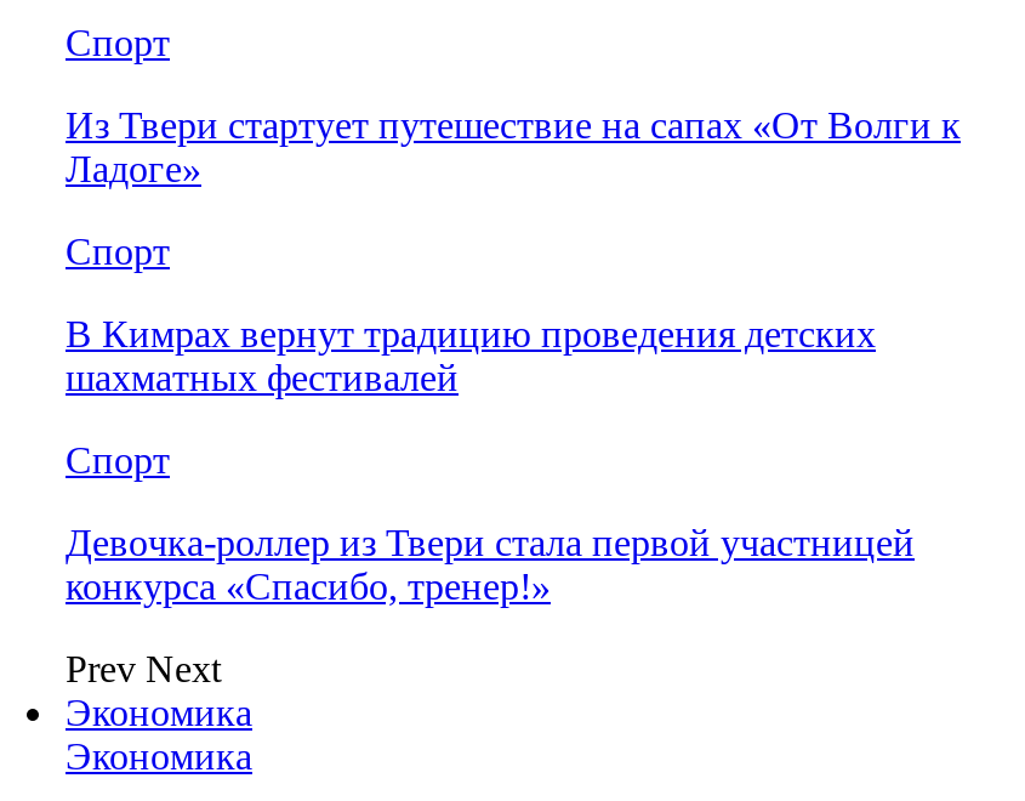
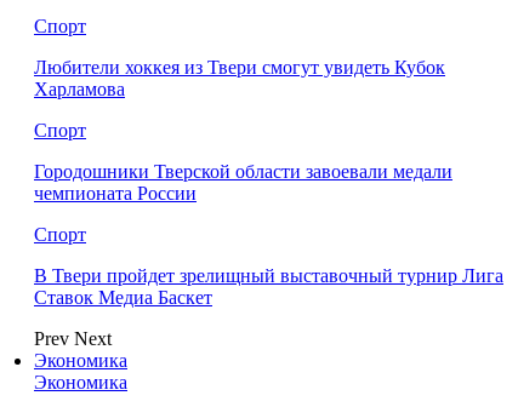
[66,104,961,189] Из Твери стартует путешествие на сапах «От Волги к | Ладоге» -> [34,57,445,99] Любители хоккея из Твери смогут увидеть Кубок | Харламова
[66,313,876,398] В Кимрах вернут традицию проведения детских | шахматных фестивалей -> [34,161,452,203] Городошники Тверской области завоевали медали | чемпионата России
[66,522,915,607] Девочка-роллер из Твери стала первой участницей | конкурса «Спасибо, тренер!» -> [34,265,503,308] В Твери пройдет зрелищный выставочный турнир Лига | Ставок Медиа Баскет

